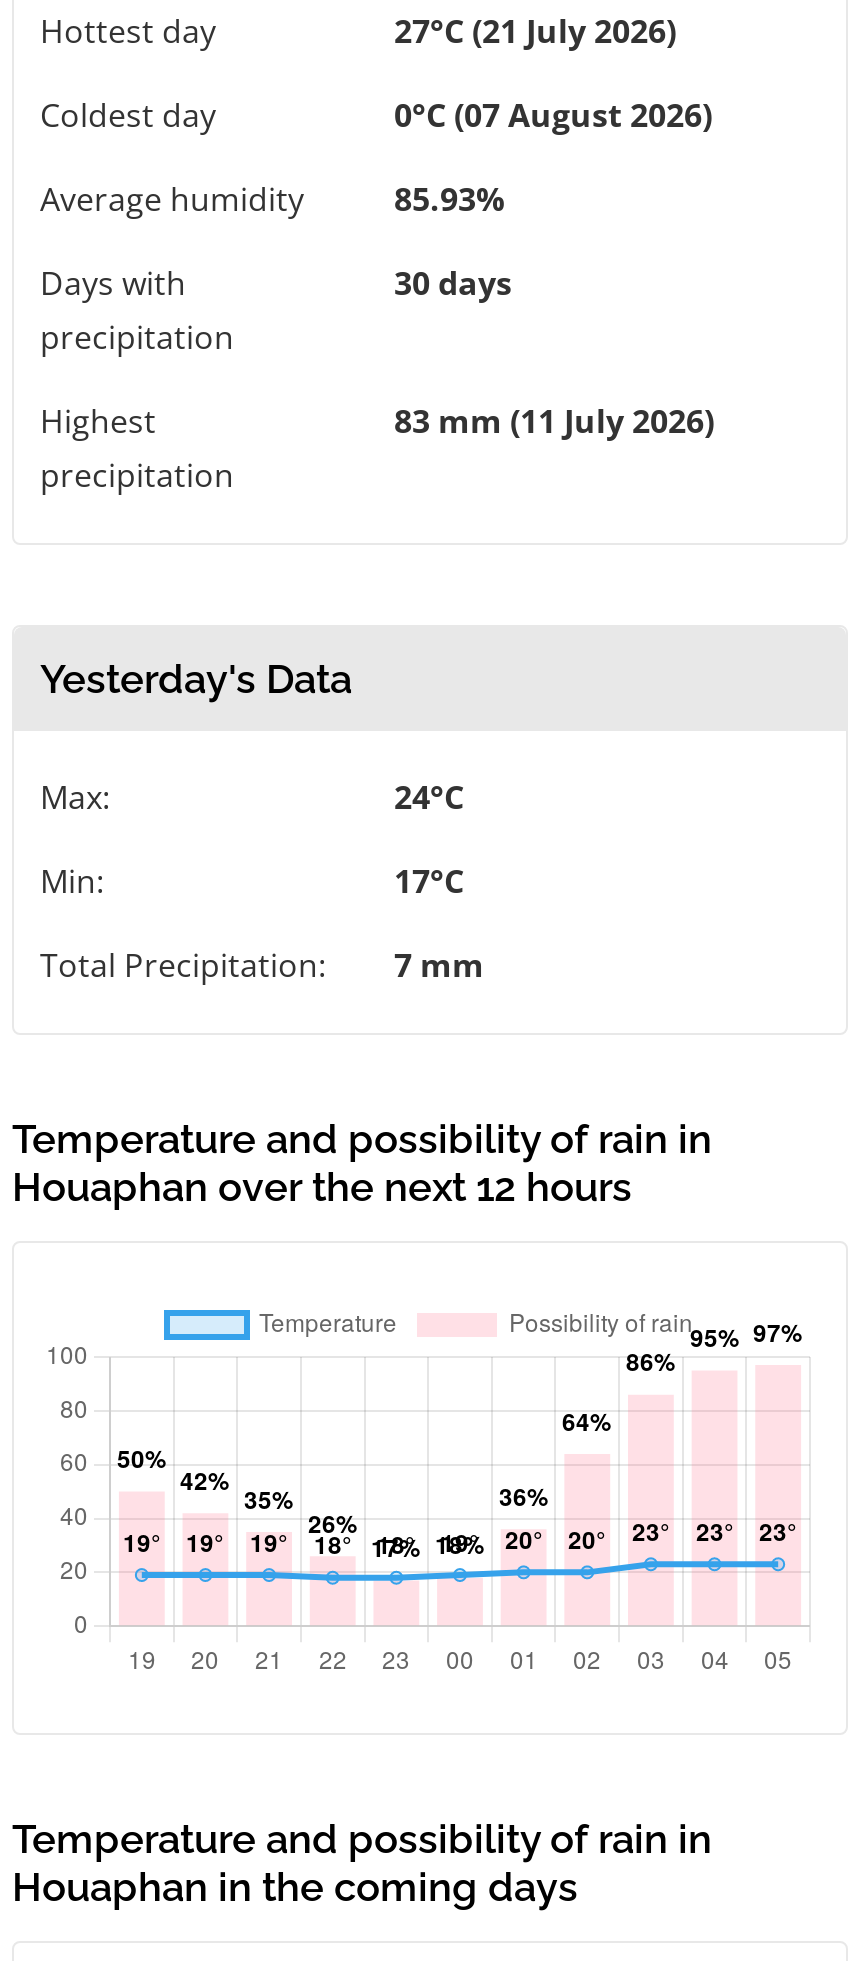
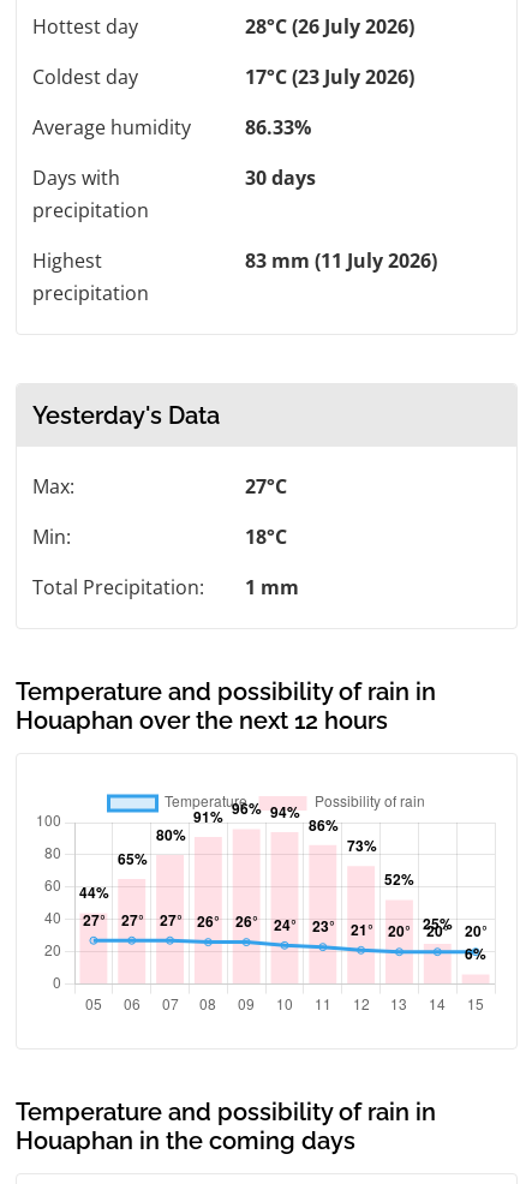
[394,10,676,54] 27°C (21 July 2026) -> [245,14,414,40] 28°C (26 July 2026)
[394,94,712,138] 0°C (07 August 2026) -> [245,64,414,91] 17°C (23 July 2026)
[394,178,504,222] 85.93% -> [245,115,311,141] 86.33%
[394,776,464,820] 24°C -> [245,474,287,500] 27°C
[394,860,464,904] 17°C -> [245,524,287,550] 18°C
[40,944,484,988] Total Precipitation: 7 mm -> [32,574,299,601] Total Precipitation: 1 mm
[116,1323,804,1607] [image] -> [78,802,490,974] [image]

